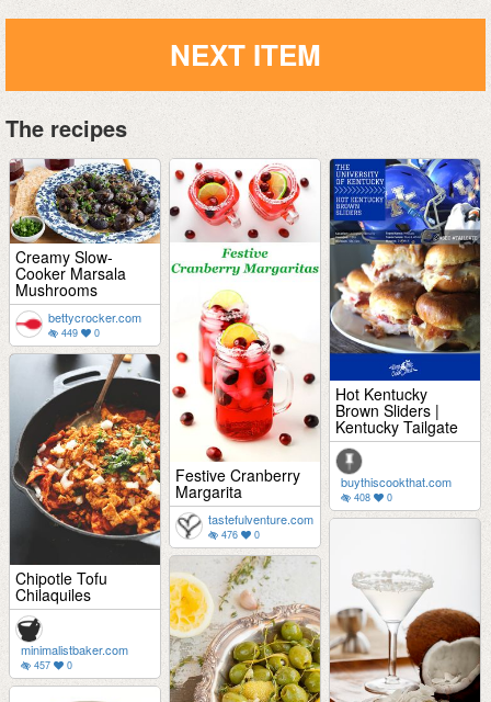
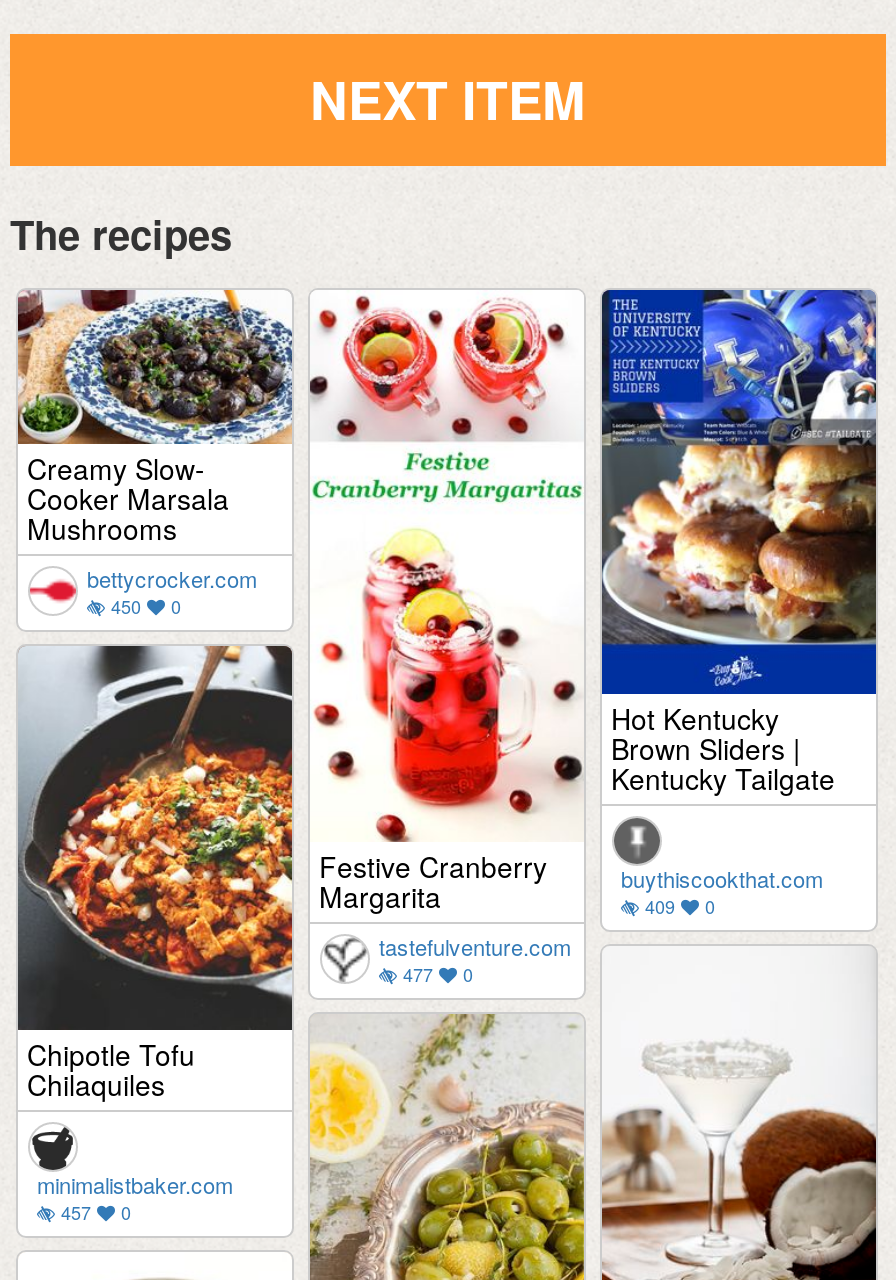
[58,326,99,340] 449 0 -> [105,594,181,620] 450 0
[350,491,392,505] 408 0 -> [639,894,715,920] 409 0
[218,528,259,542] 476 0 -> [397,962,473,988] 477 0

